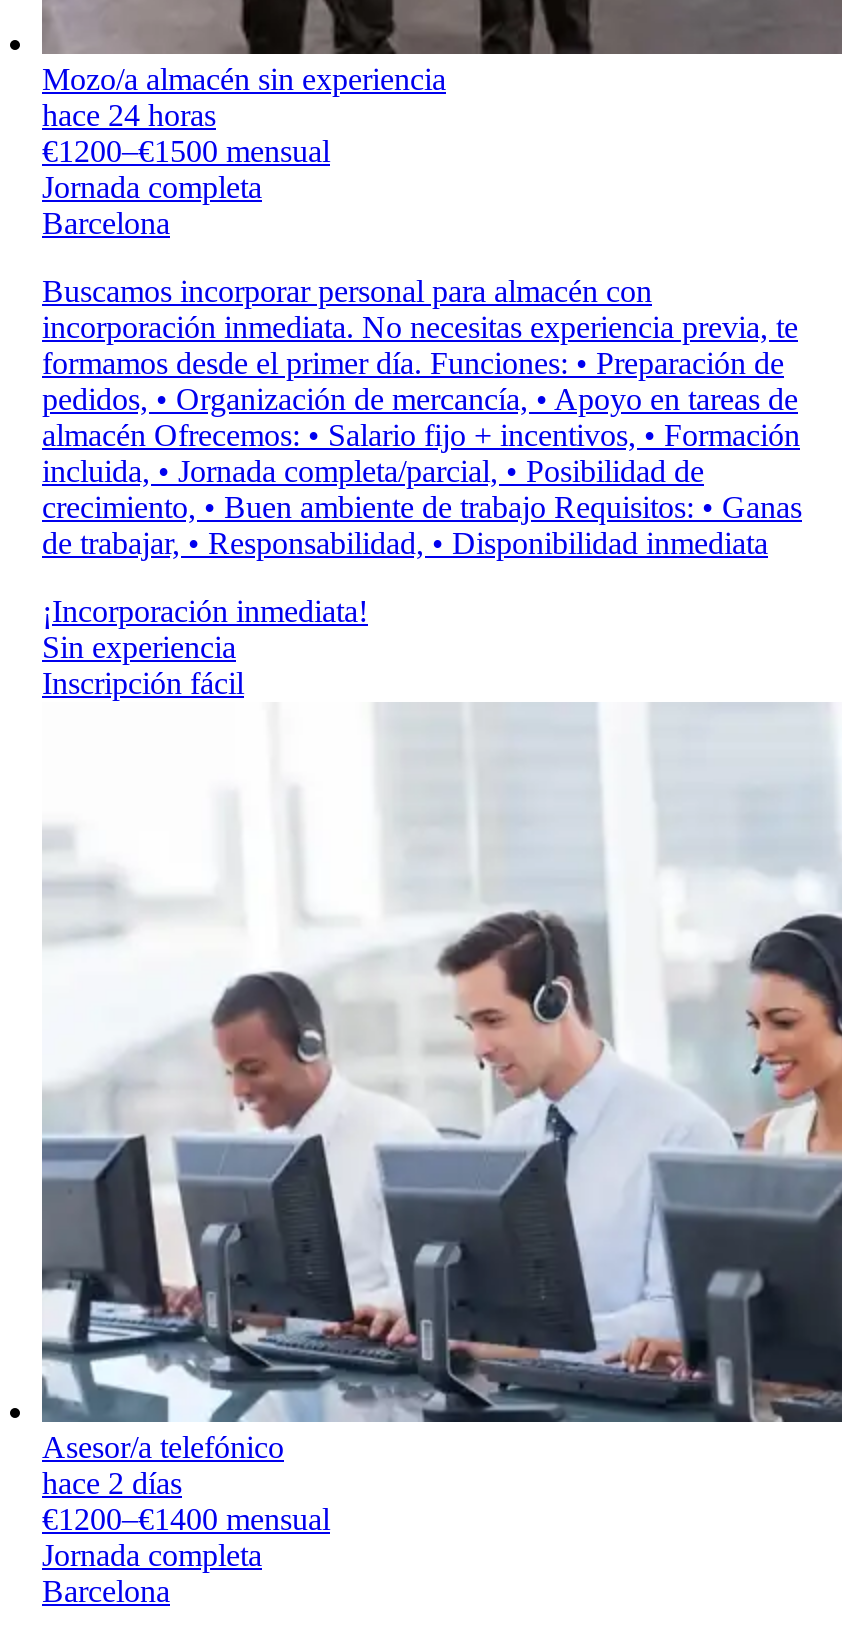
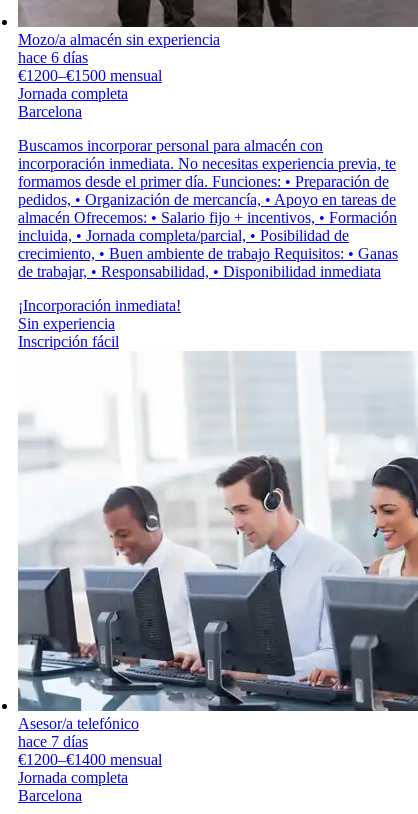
[42,98,216,132] hace 24 horas -> [18,49,88,66] hace 6 días
[42,1466,182,1500] hace 2 días -> [18,733,88,750] hace 7 días

